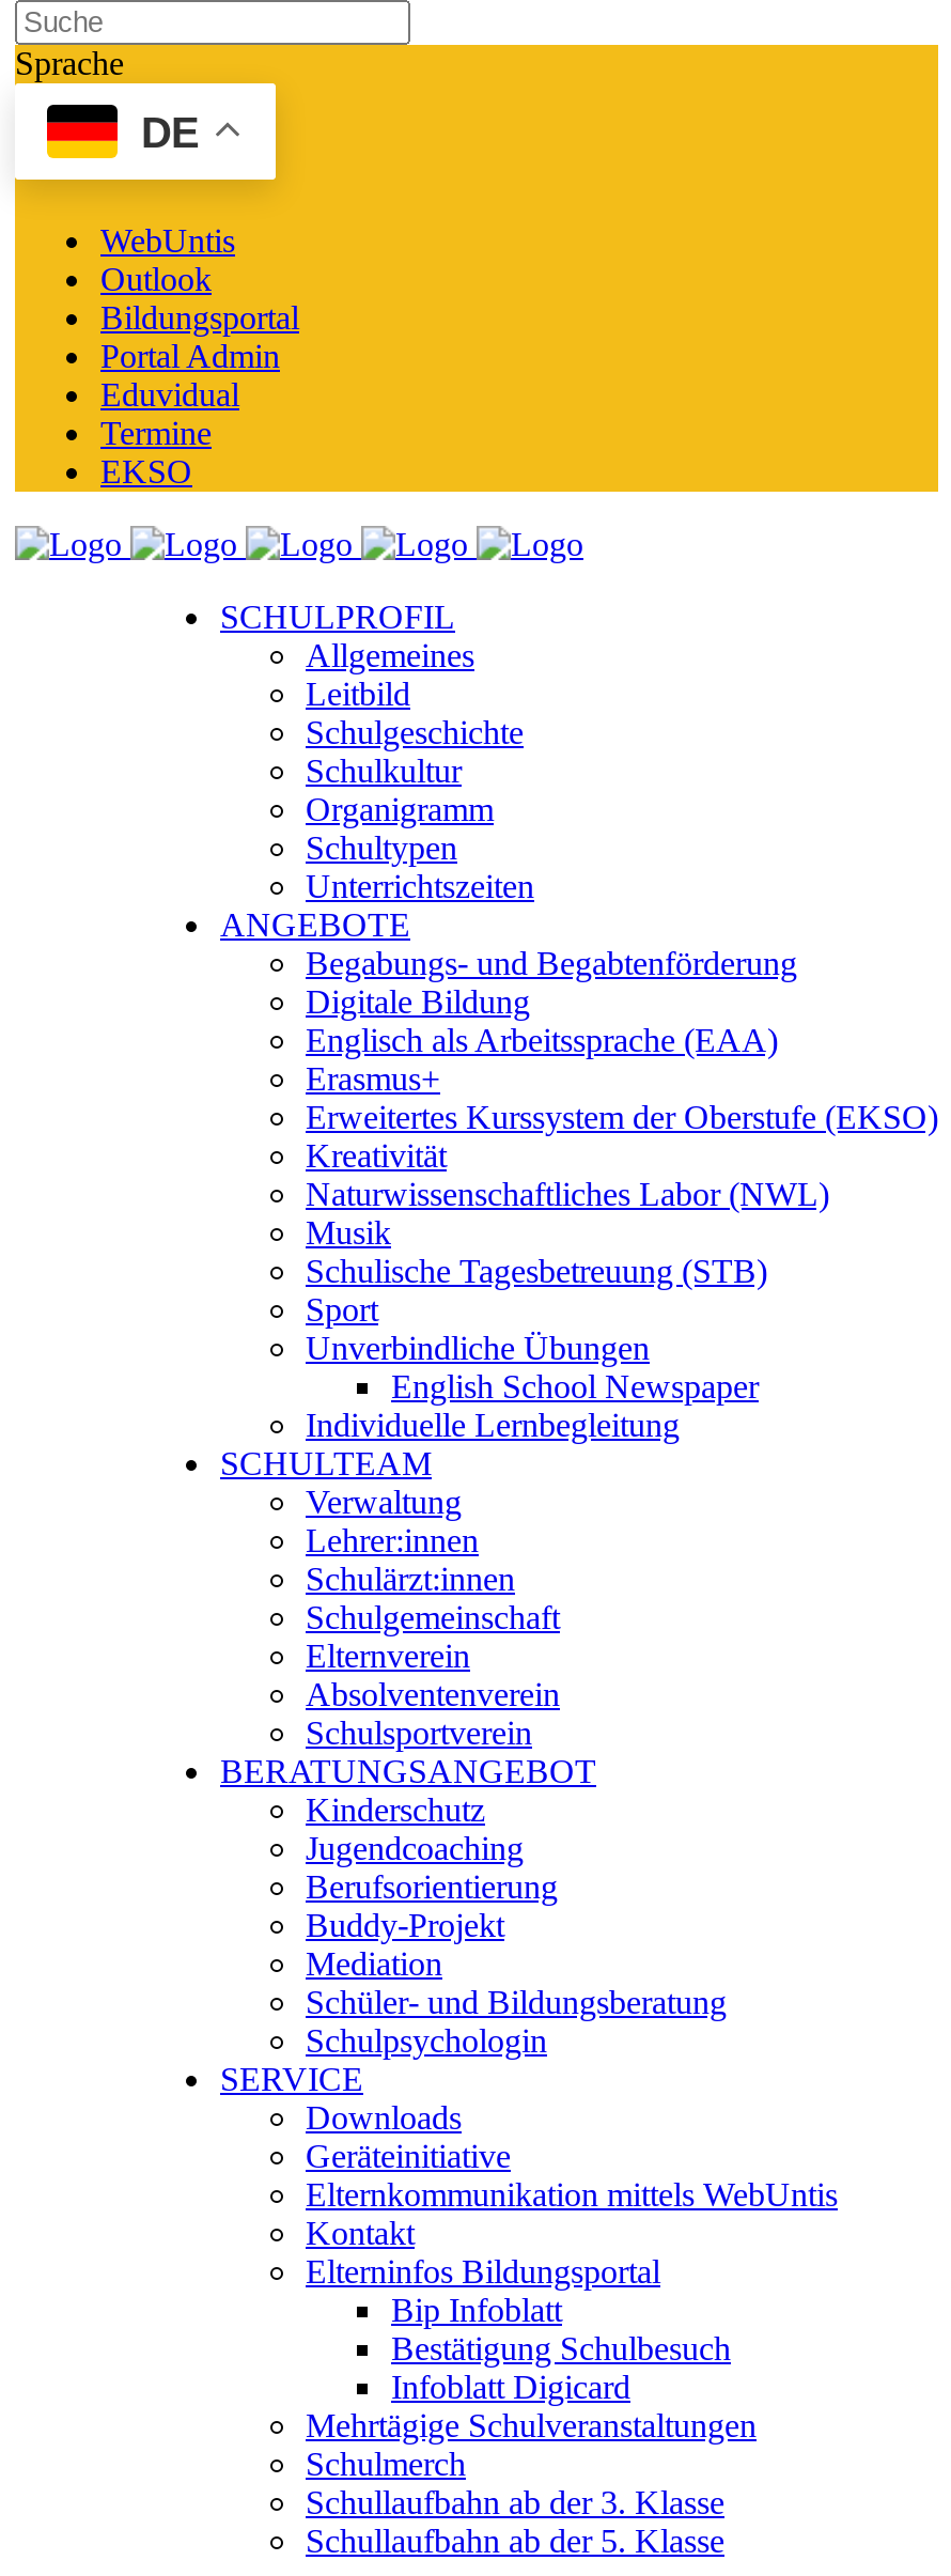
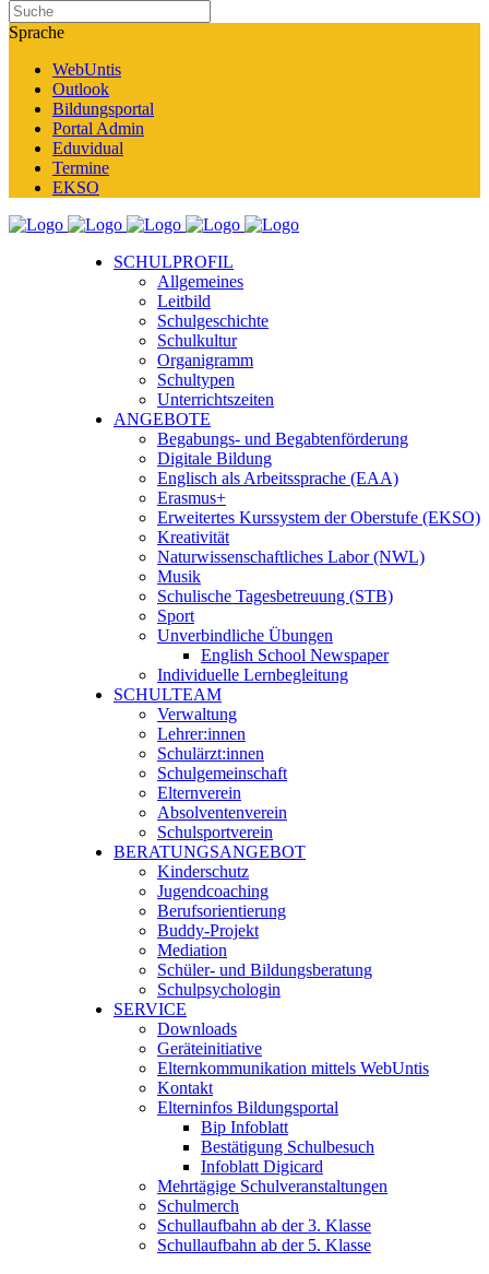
[141,108,199,155] DE -> none

